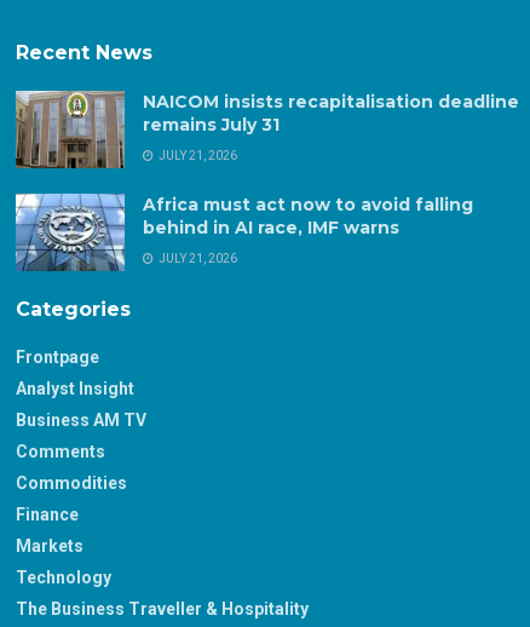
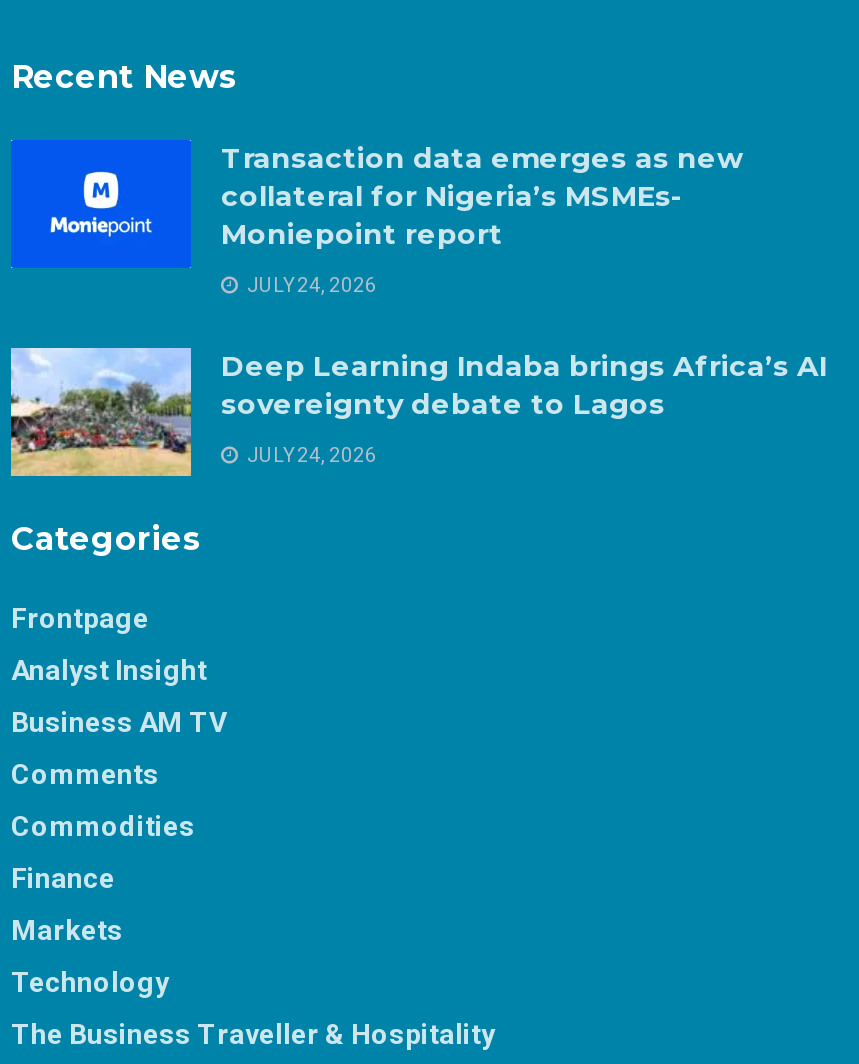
[15,90,519,169] [image] | NAICOM insists recapitalisation deadline | remains July 31 -> [11,140,743,270] [image] | Transaction data emerges as new | collateral for Nigeria’s MSMEs- | Moniepoint report
[156,149,237,162] JULY 21, 2026 -> [243,274,377,296] JULY 24, 2026
[16,194,473,272] [image] | Africa must act now to avoid falling | behind in AI race, IMF warns -> [9,348,827,478] [image] | Deep Learning Indaba brings Africa’s AI | sovereignty debate to Lagos
[156,252,237,265] JULY 21, 2026 -> [243,444,377,466] JULY 24, 2026

